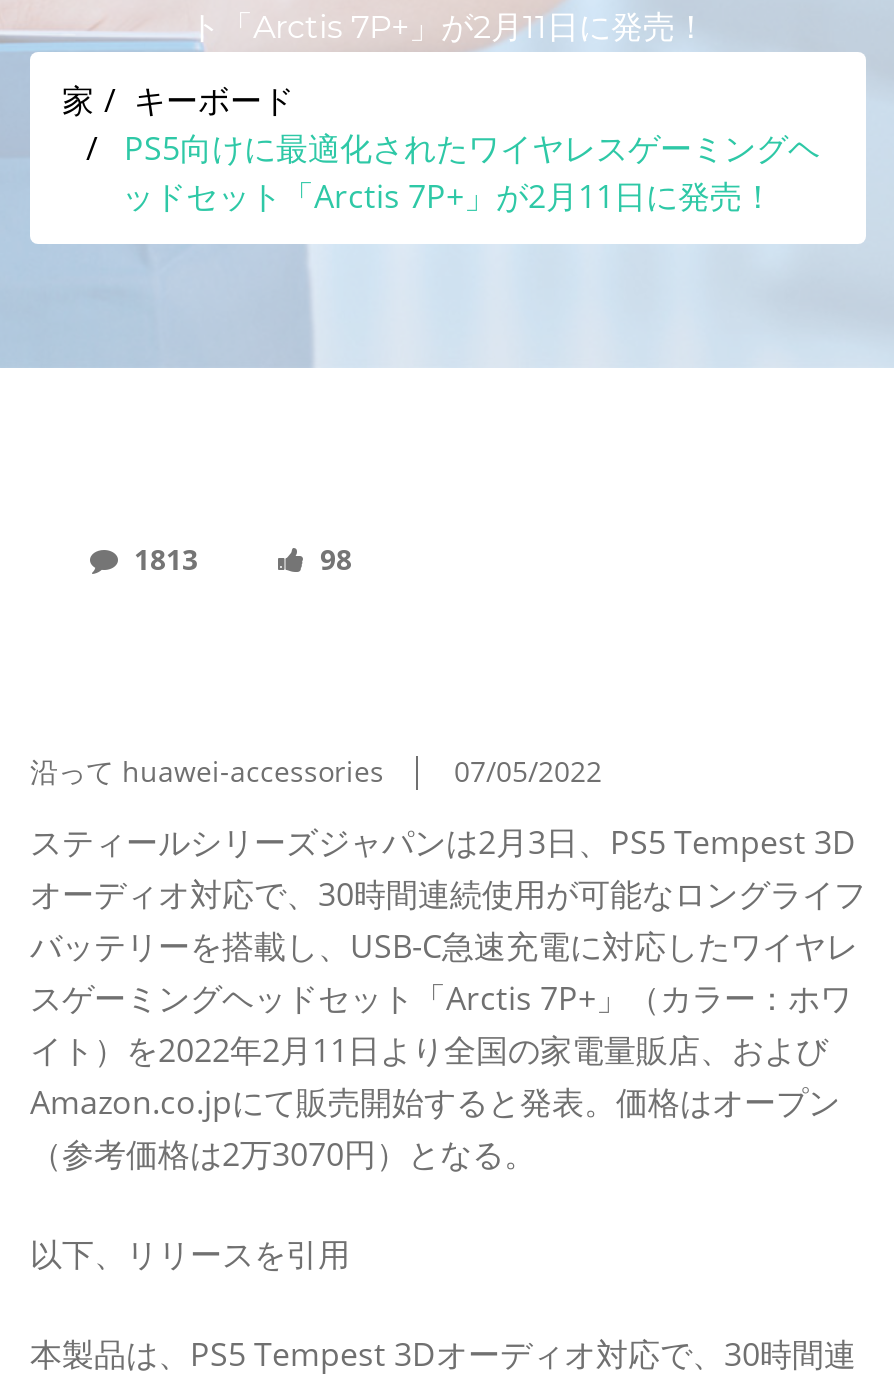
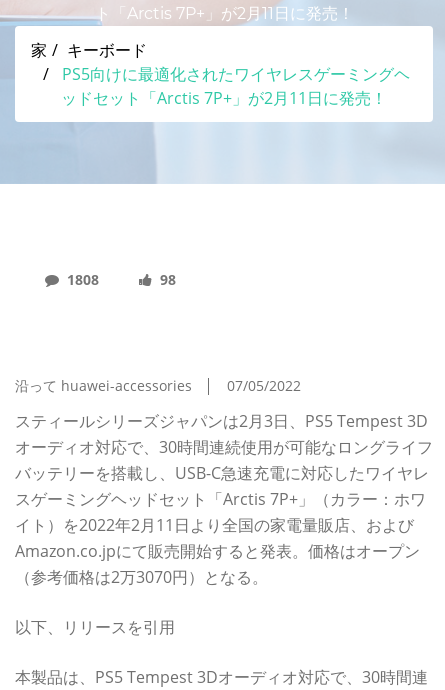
[134,540,198,578] 1813 -> [67,270,99,289] 1808

